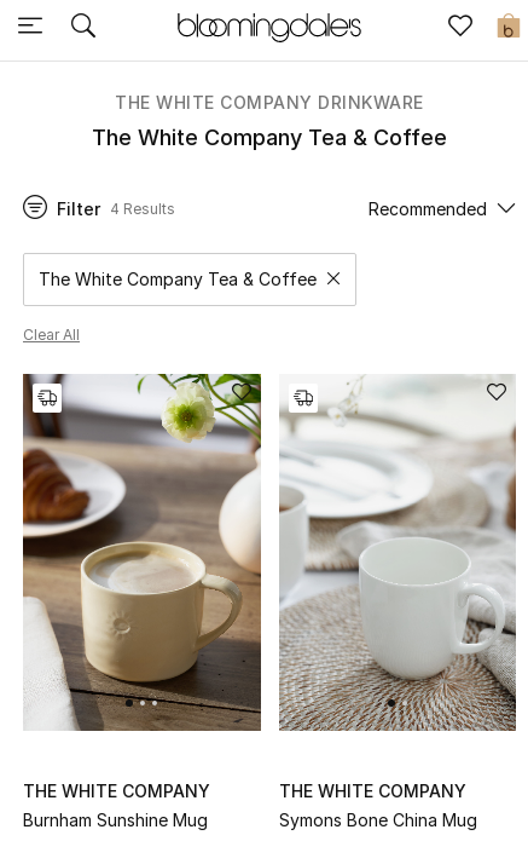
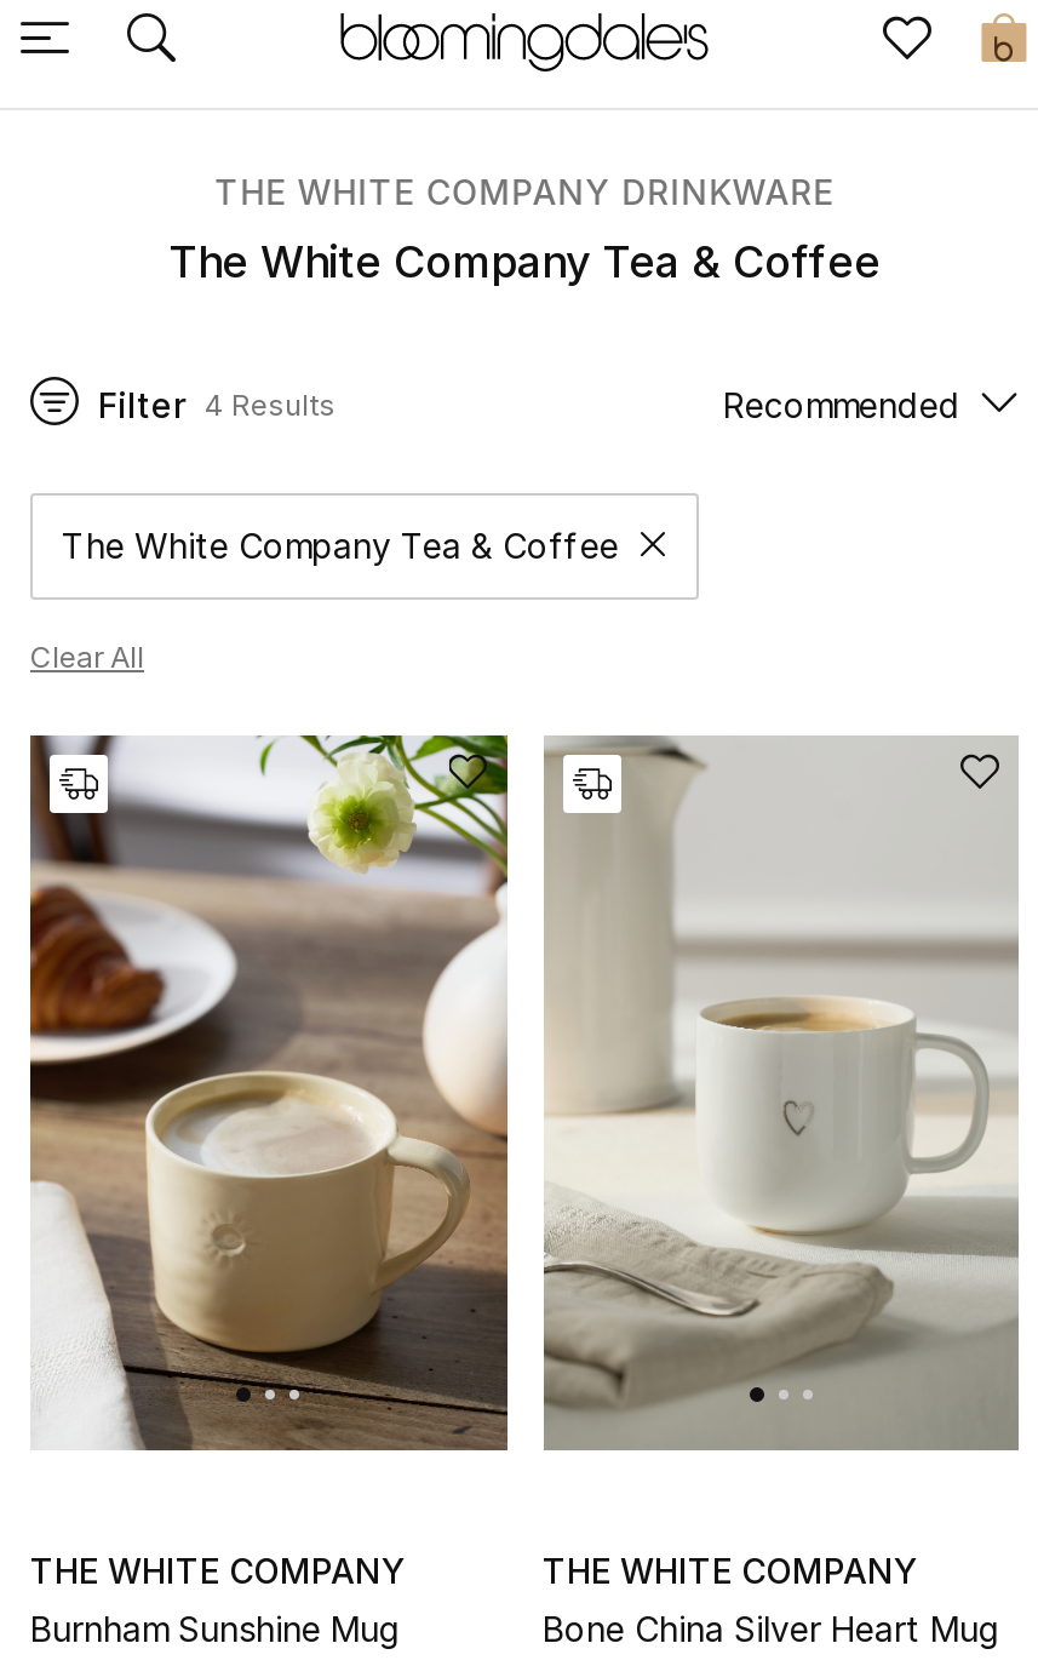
[279,374,516,730] [image] -> [541,733,1019,1450] [image]
[278,810,477,831] Symons Bone China Mug -> [543,1609,1000,1650] Bone China Silver Heart Mug

